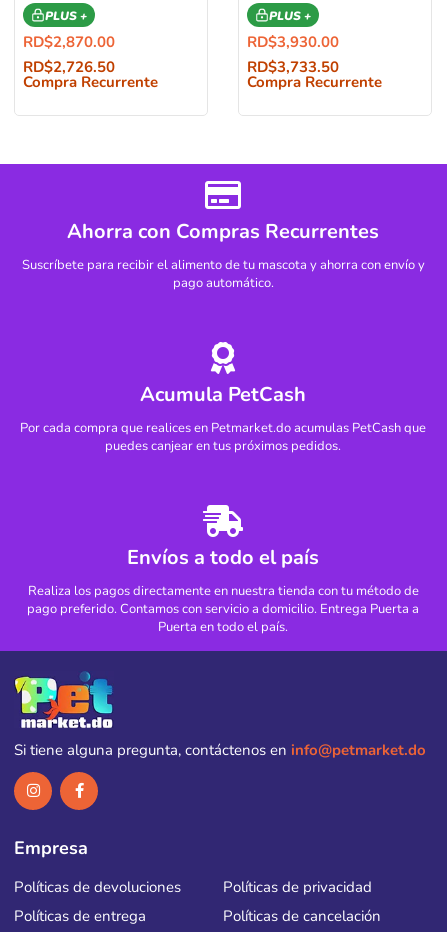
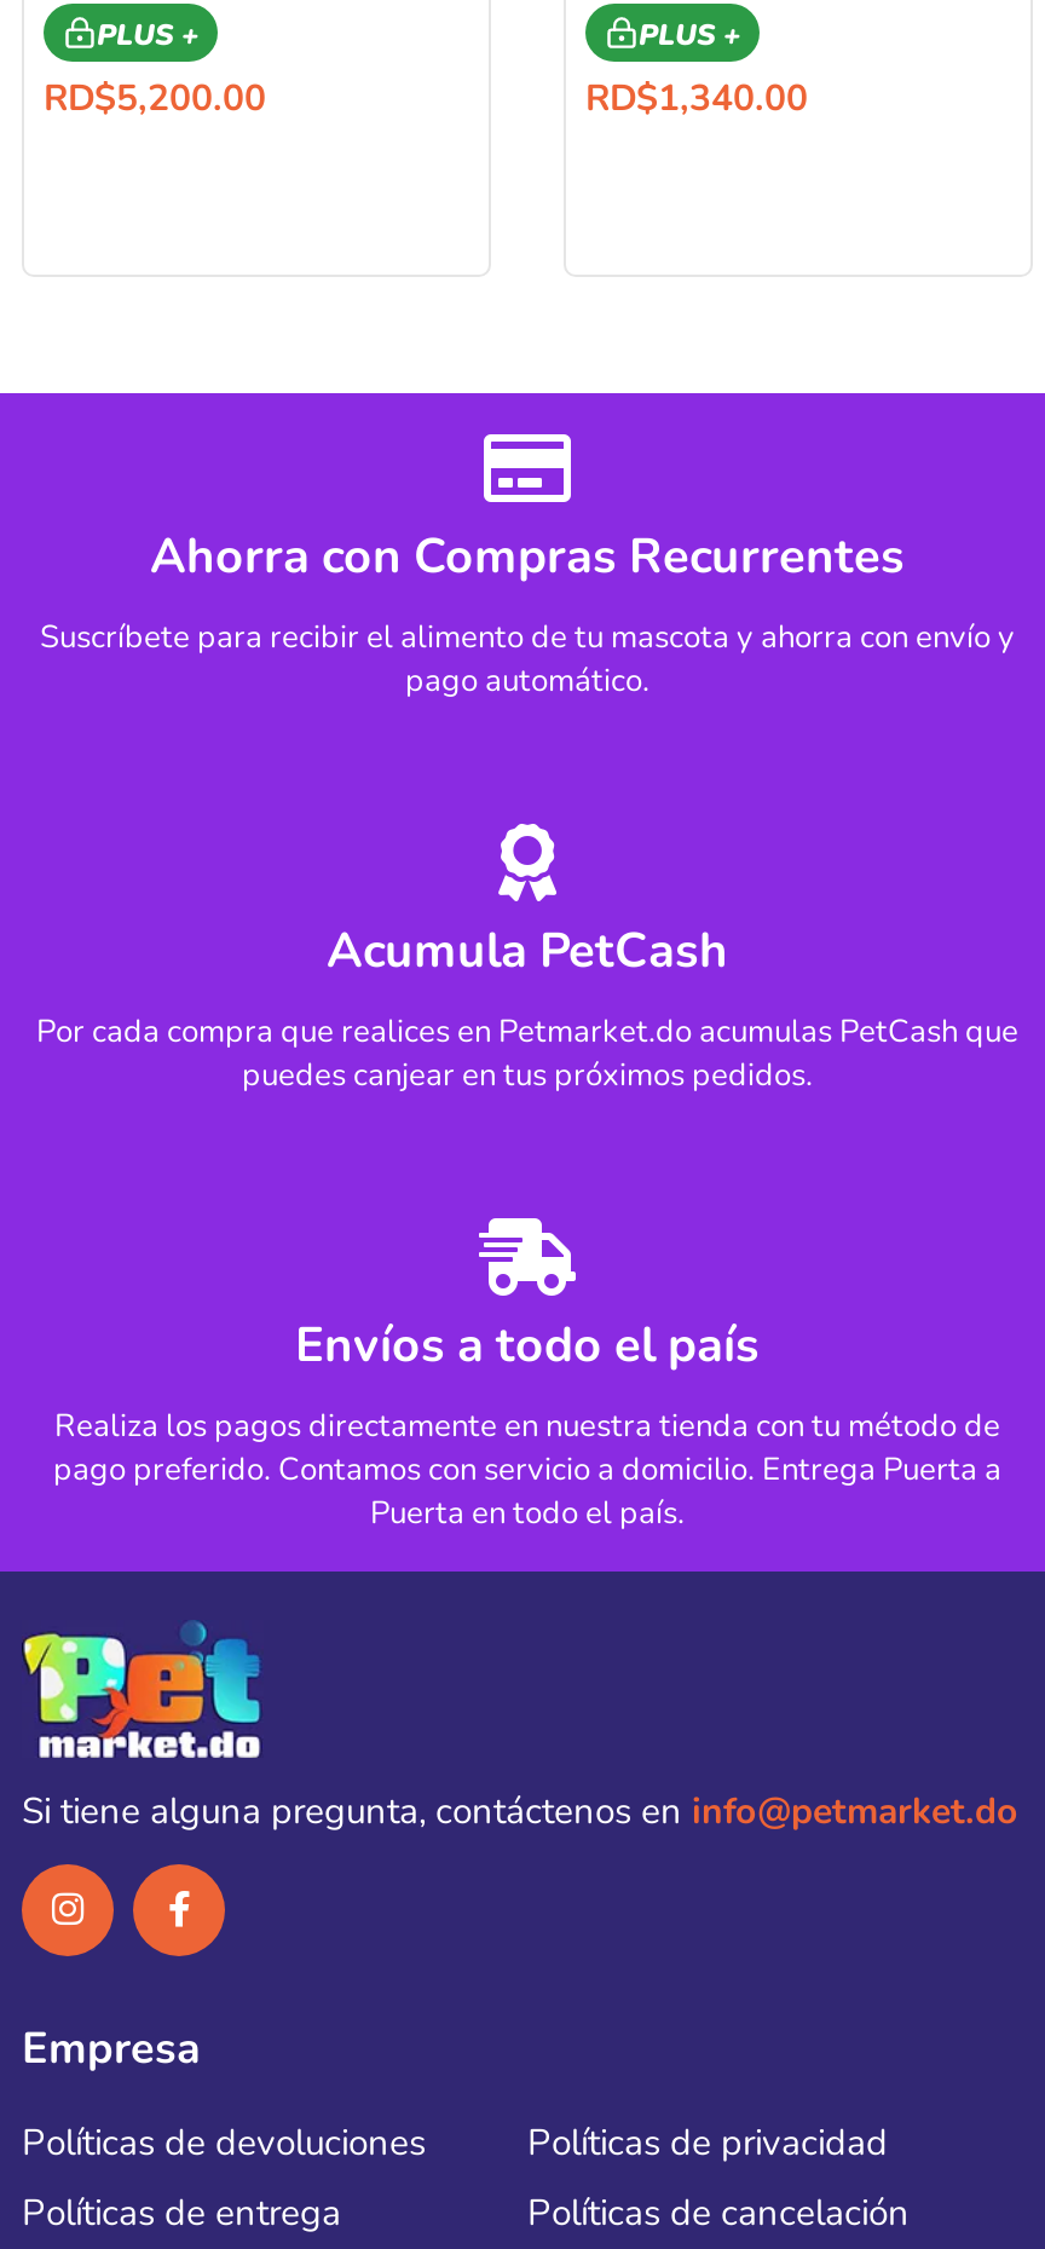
[23,32,158,92] RD$2,870.00 | RD$2,726.50 | Compra Recurrente -> [44,74,266,123] RD$5,200.00
[247,32,382,92] RD$3,930.00 | RD$3,733.50 | Compra Recurrente -> [585,74,808,123] RD$1,340.00

